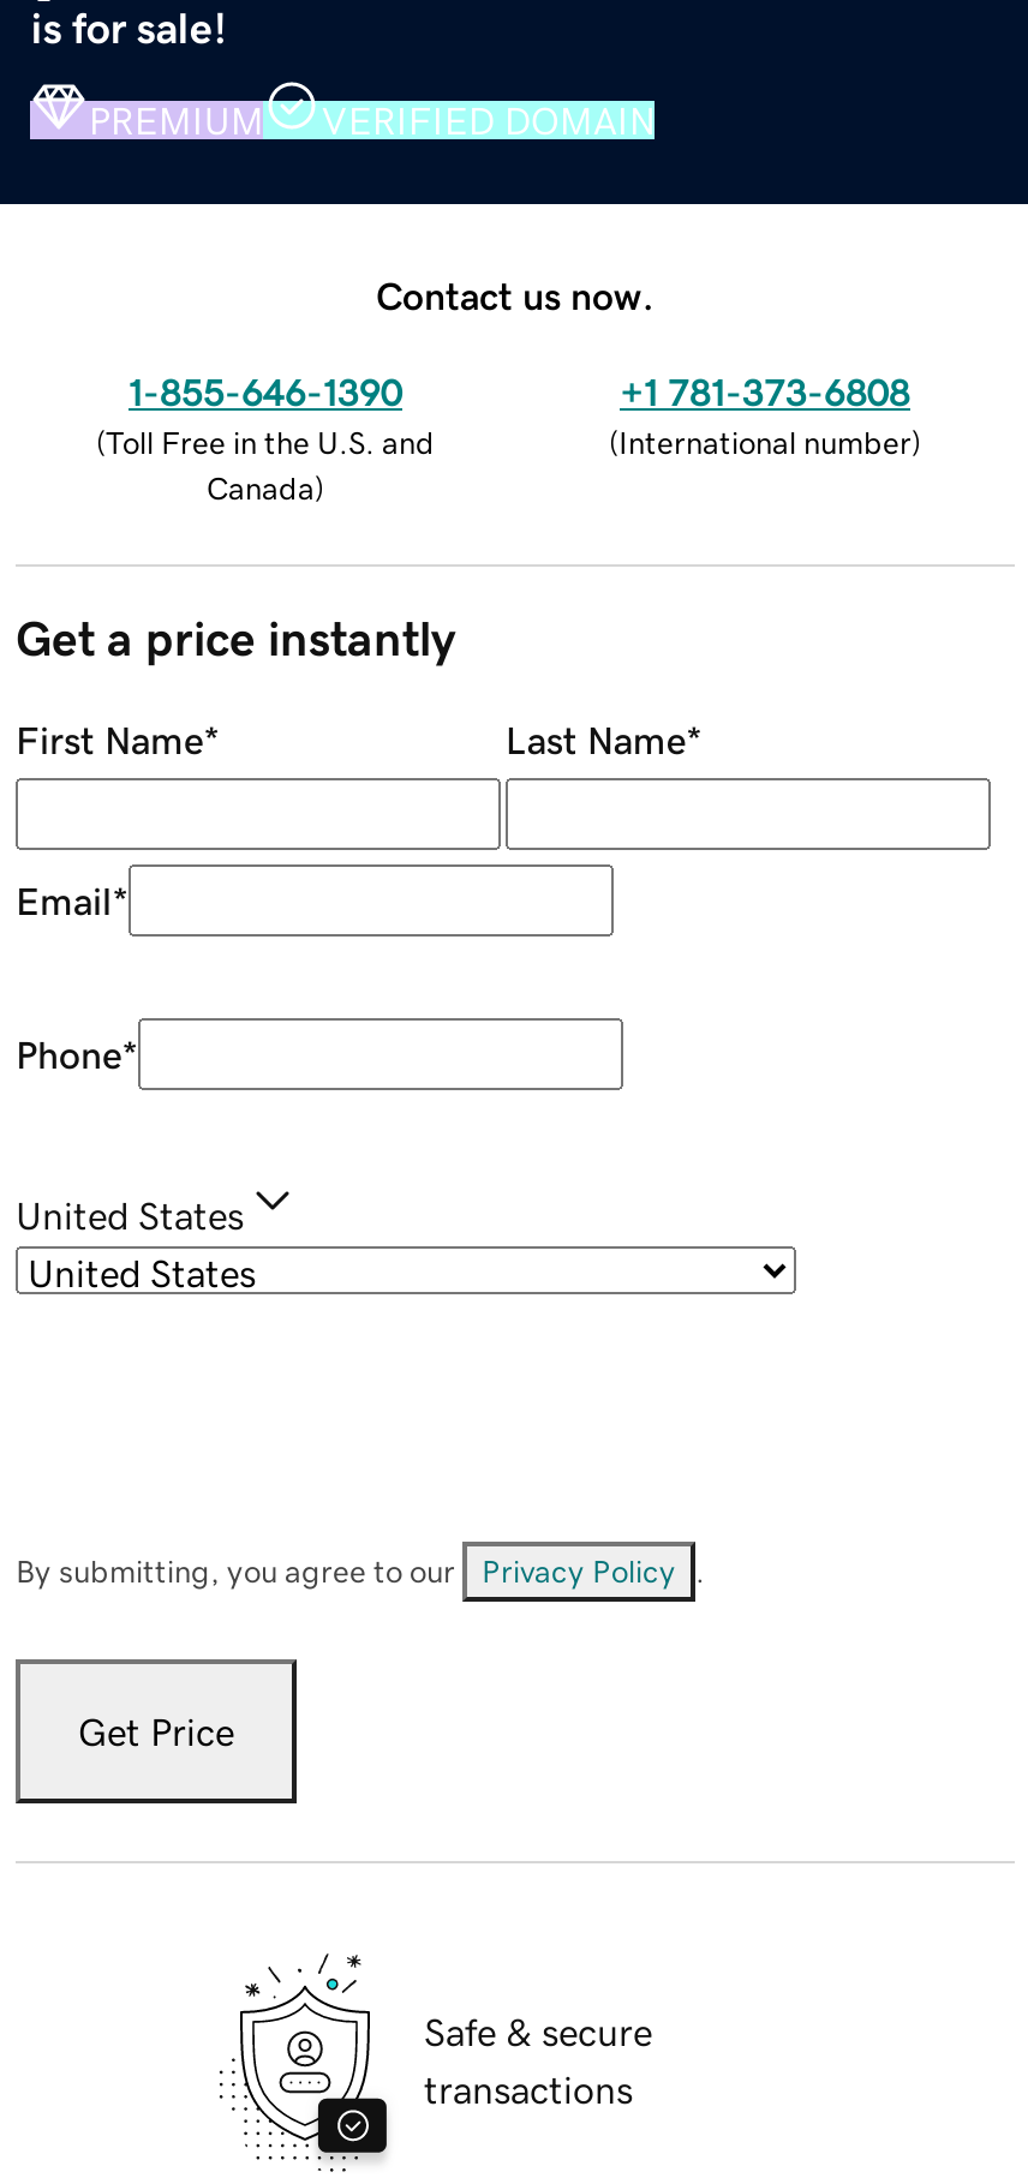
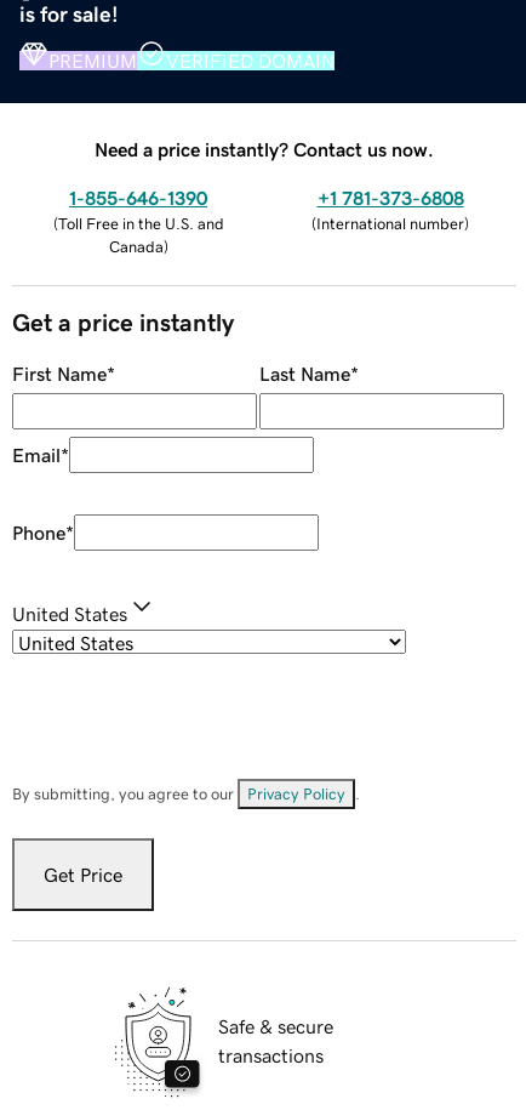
[376,275,655,314] Contact us now. -> [95,139,434,158] Need a price instantly? Contact us now.

